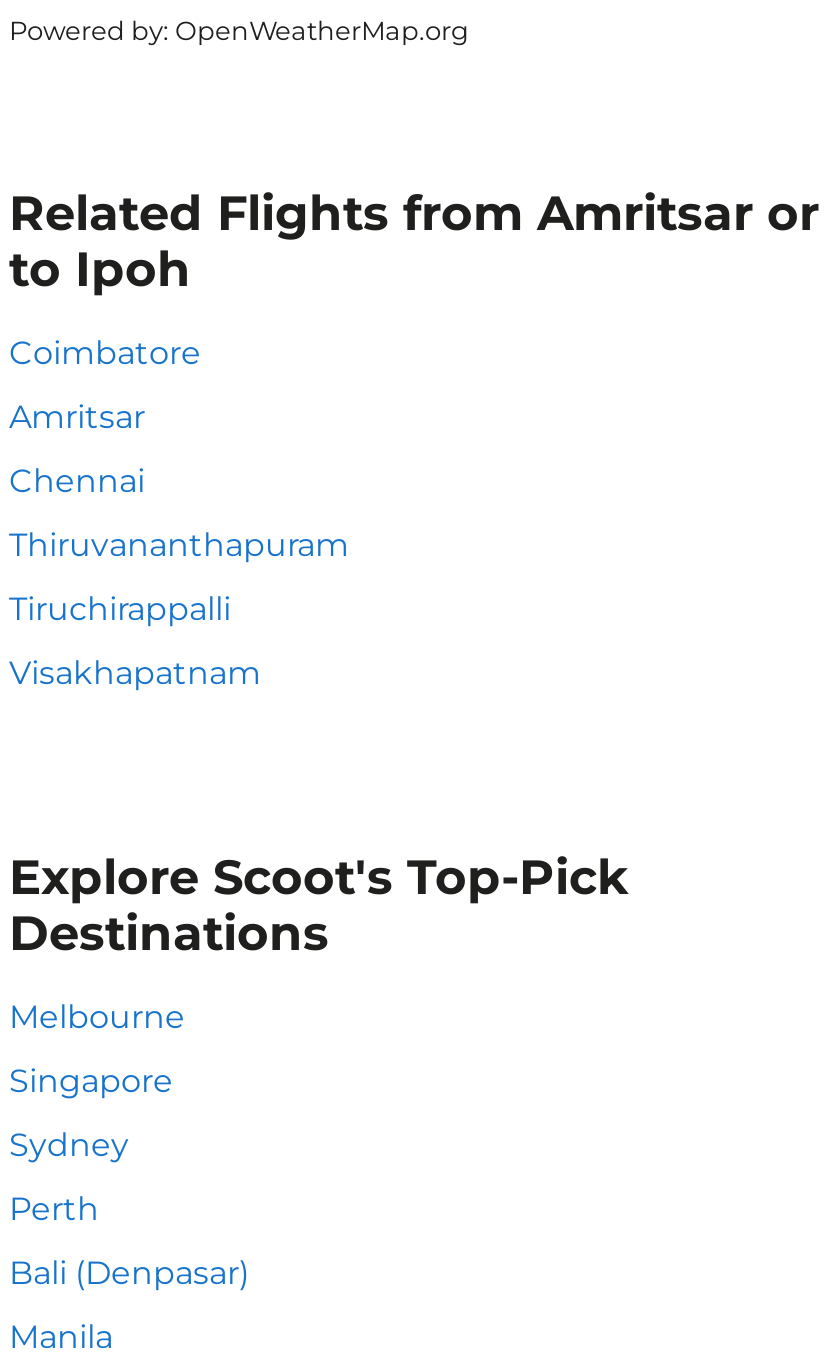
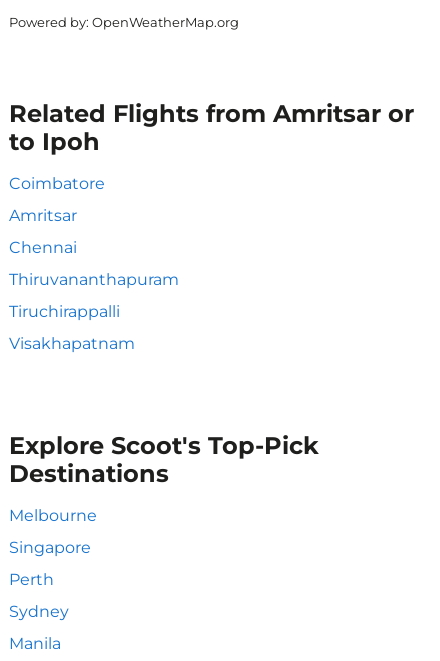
moved [9,1126,129,1164] -> [9,602,69,621]: Sydney
[9,1254,249,1292] Bali (Denpasar) -> none

